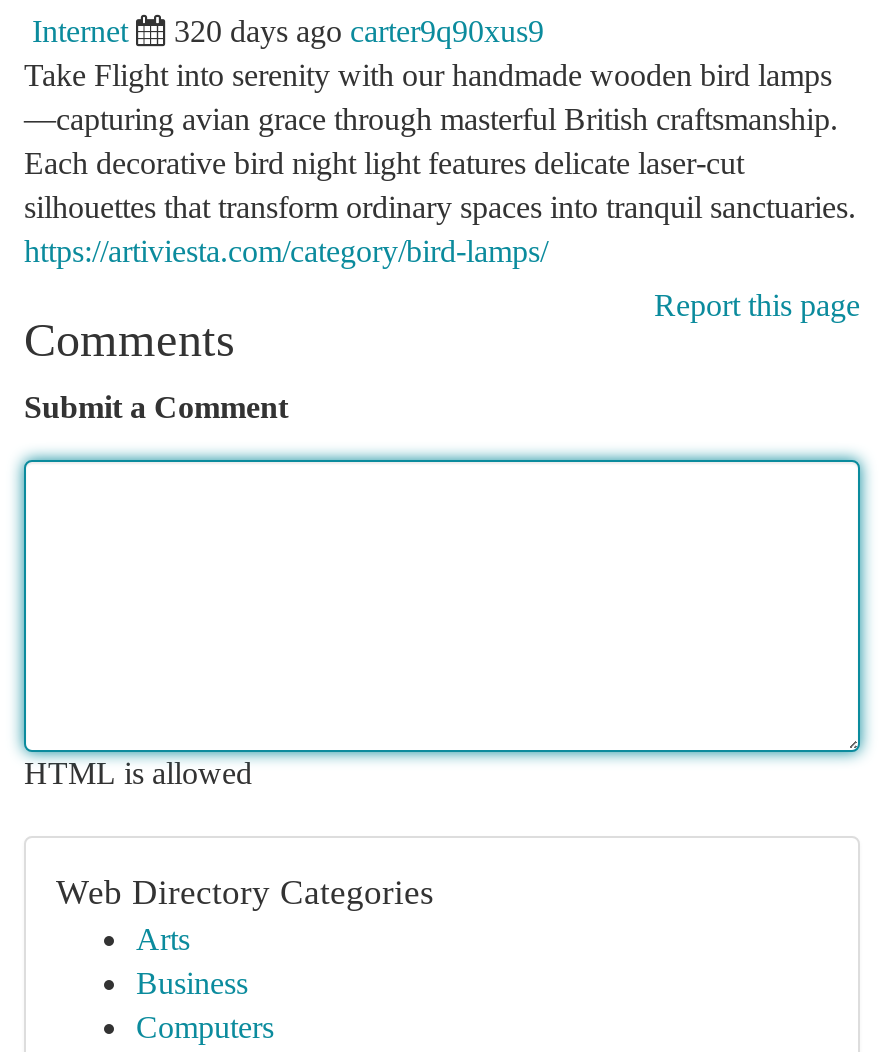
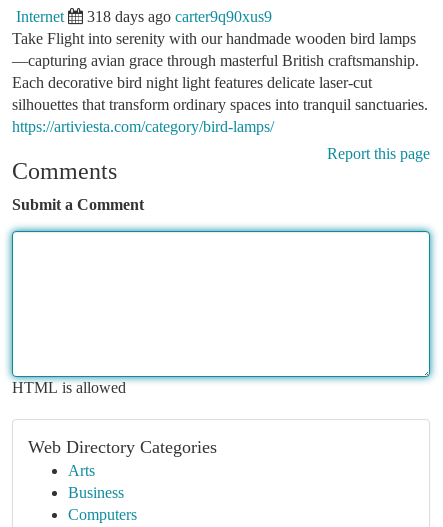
[174,14,544,48] 320 days ago carter9q90xus9 -> [87,8,272,25] 318 days ago carter9q90xus9

